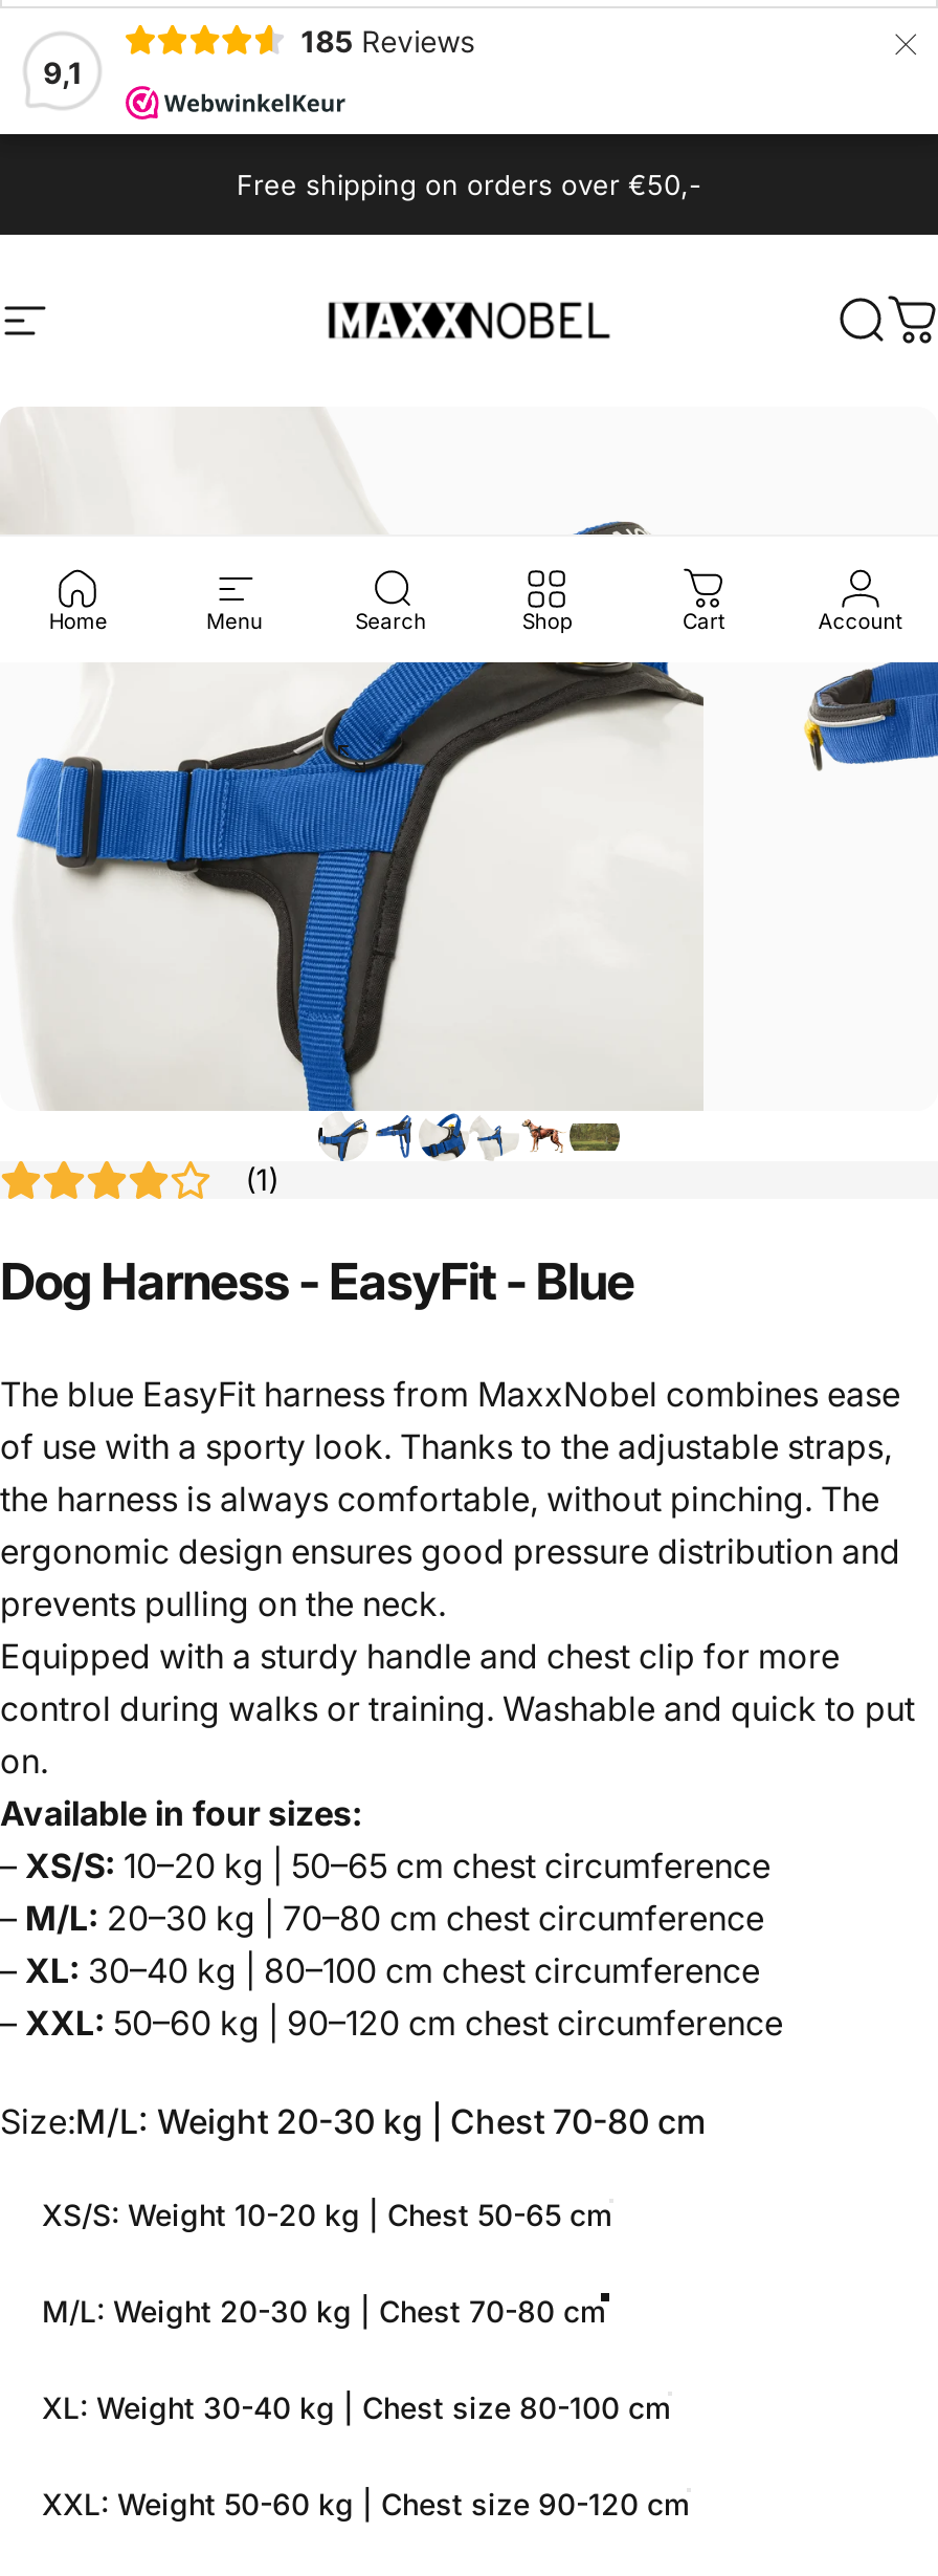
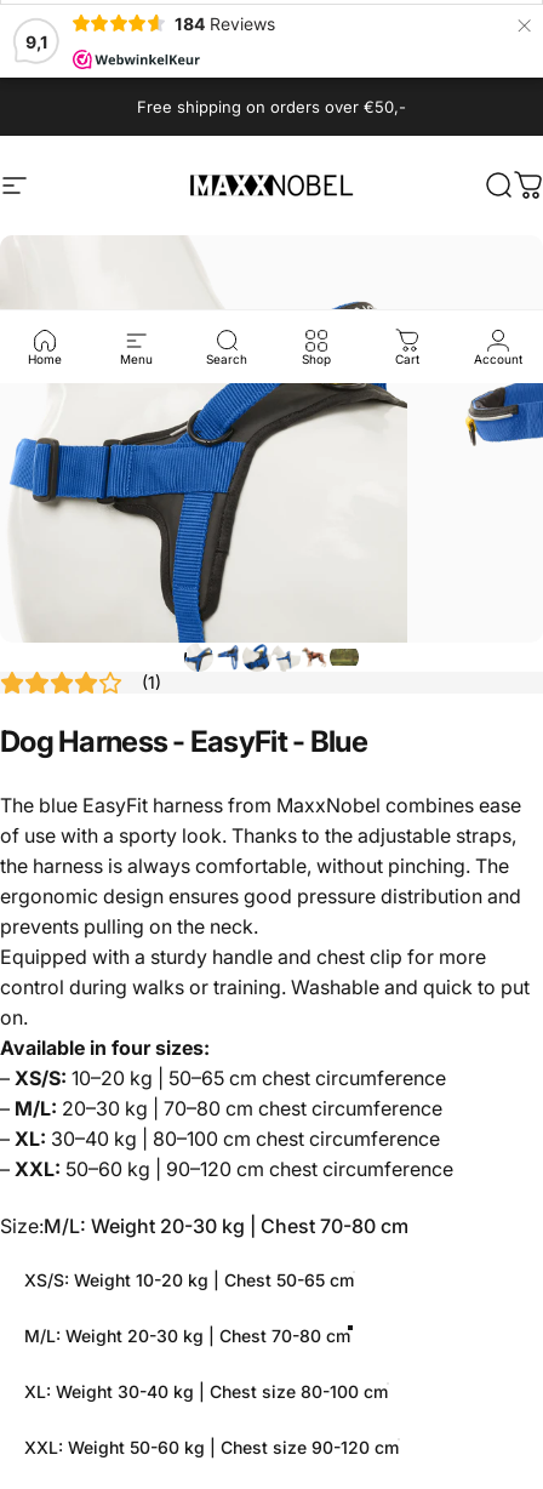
[301,22,474,58] 185 Reviews -> [174,13,275,33] 184 Reviews

